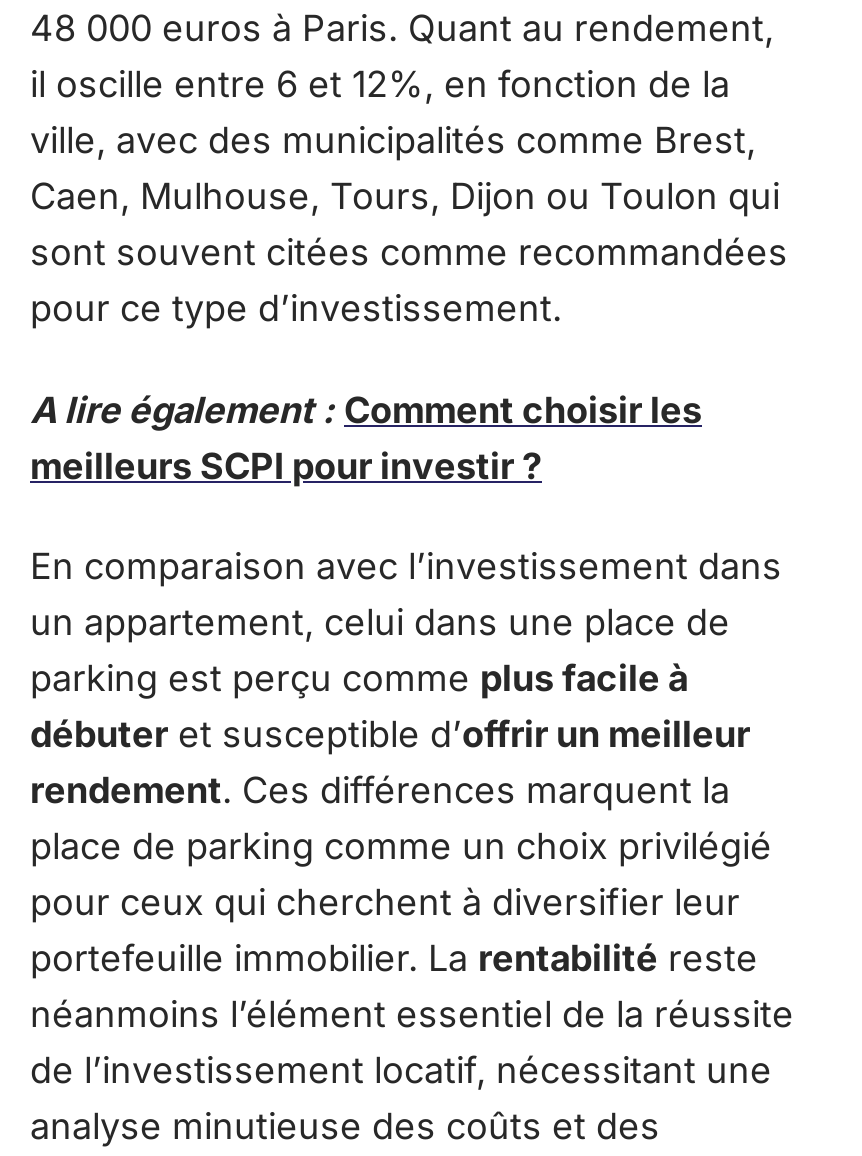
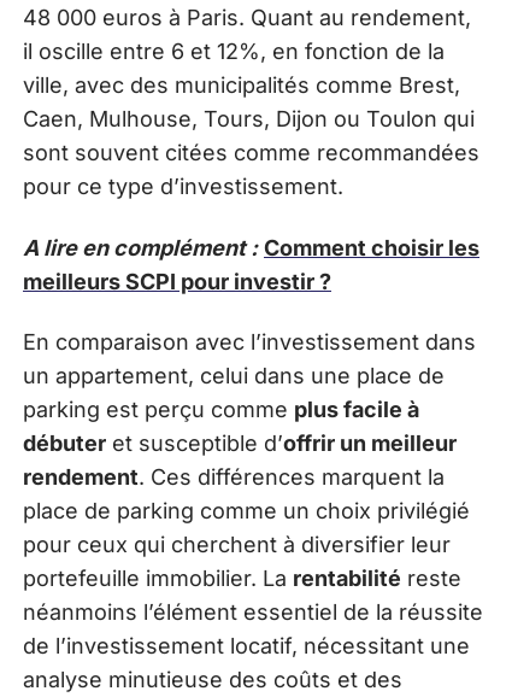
[30,389,702,431] A lire également : Comment choisir les -> [23,235,479,260] A lire en complément : Comment choisir les

